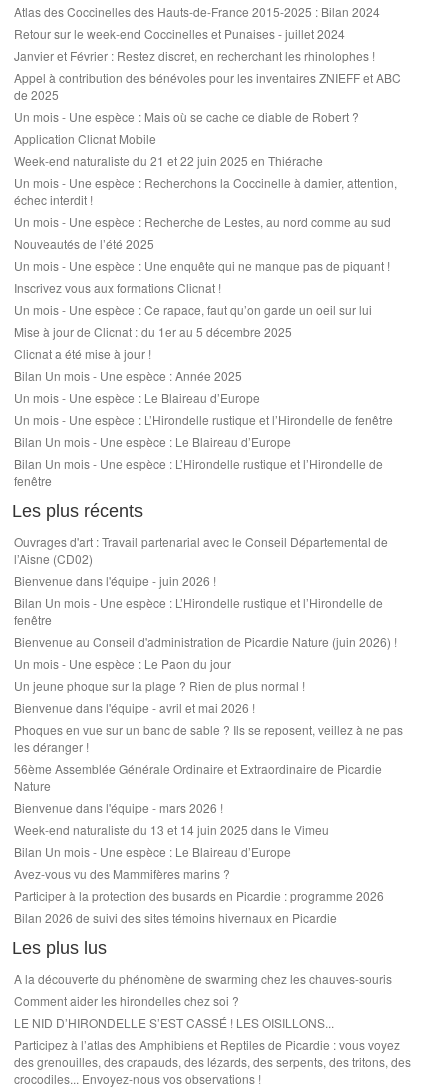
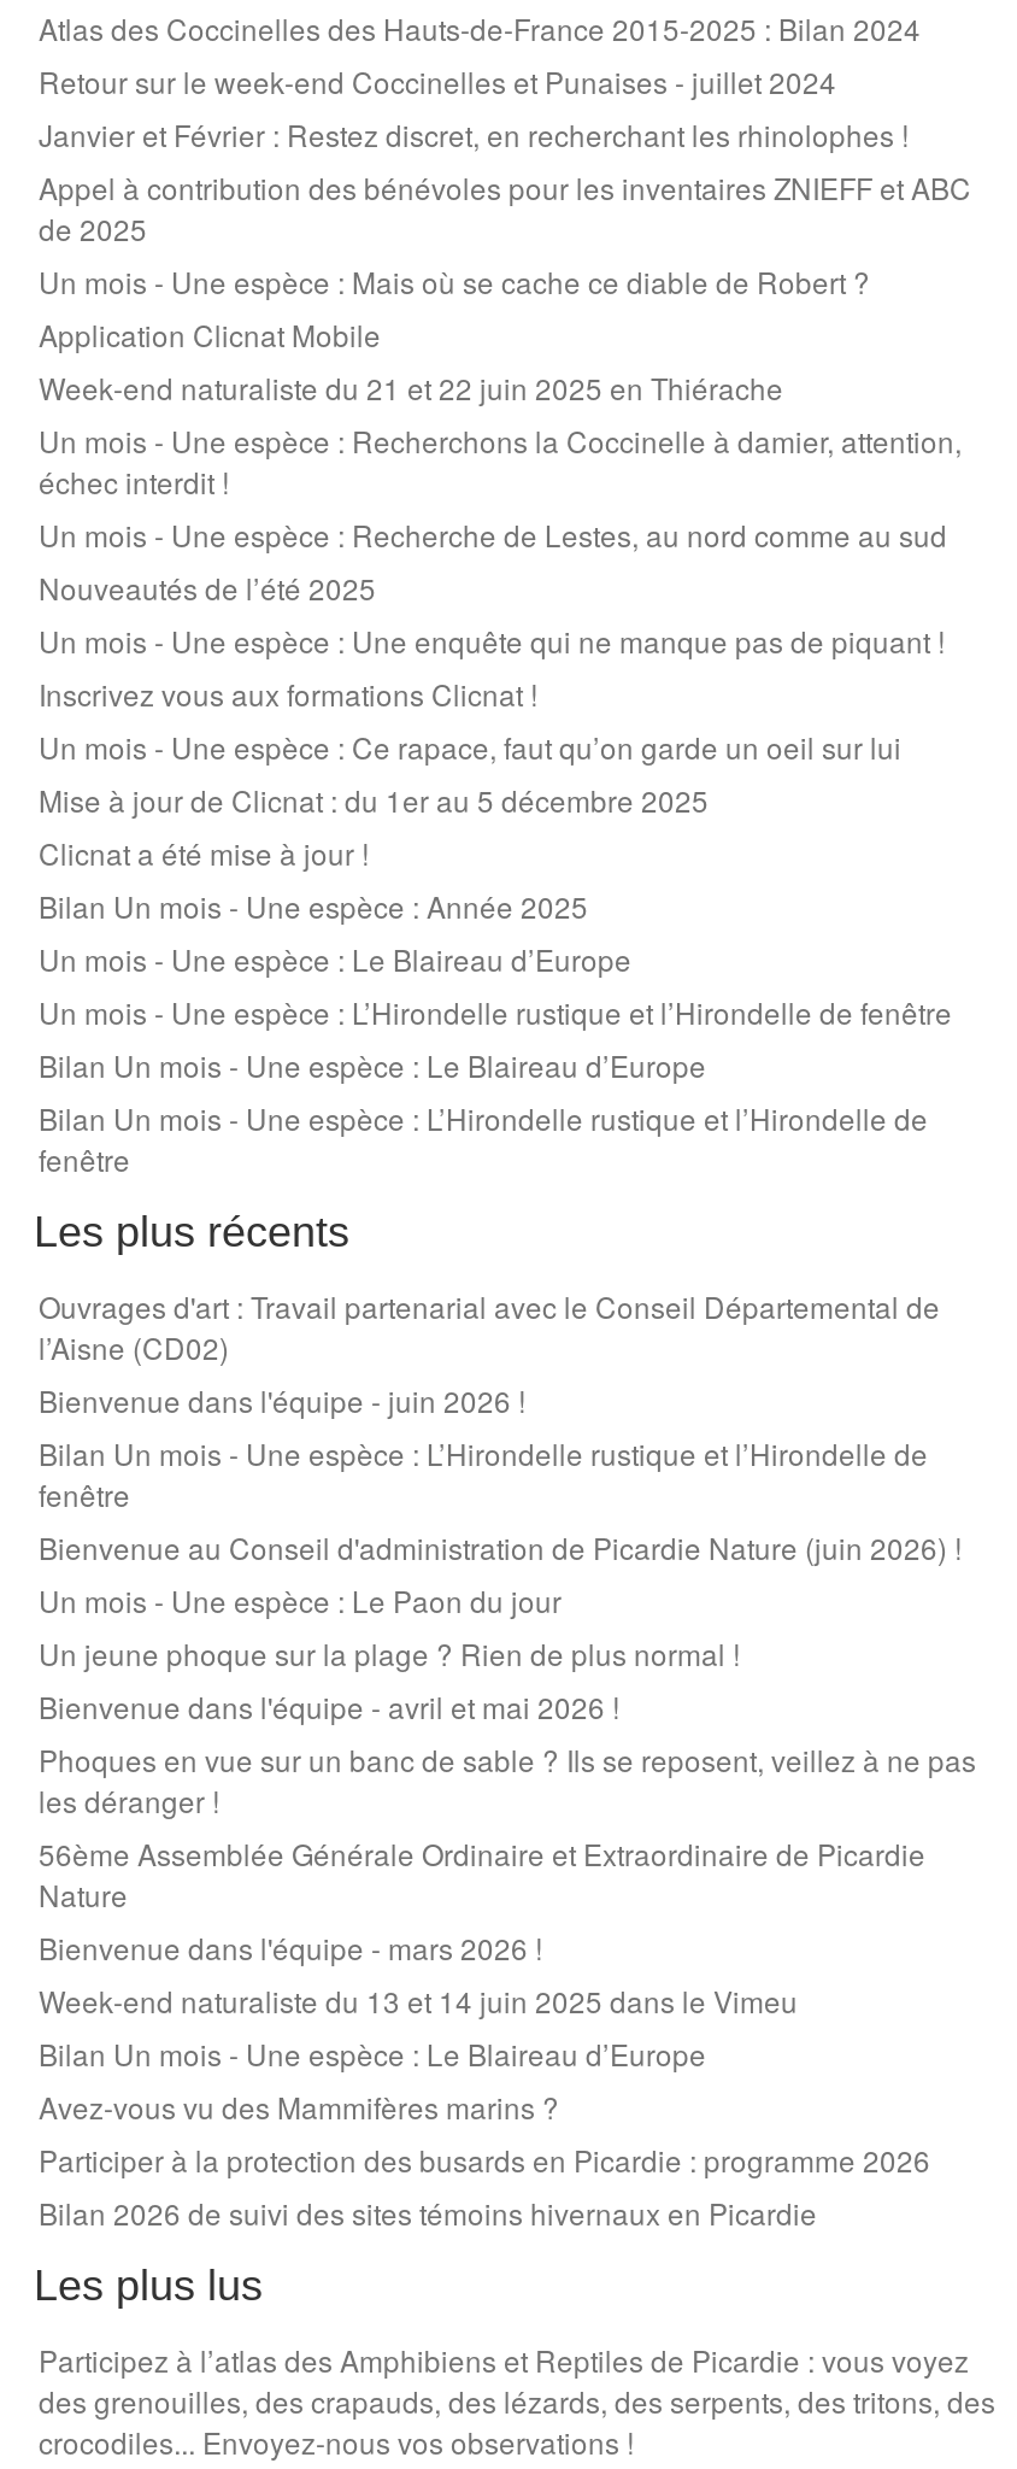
[14,970,392,1031] A la découverte du phénomène de swarming chez les chauves-souris | Comment aider les hirondelles chez soi ? | LE NID D’HIRONDELLE S’EST CASSÉ ! LES OISILLONS... -> none

